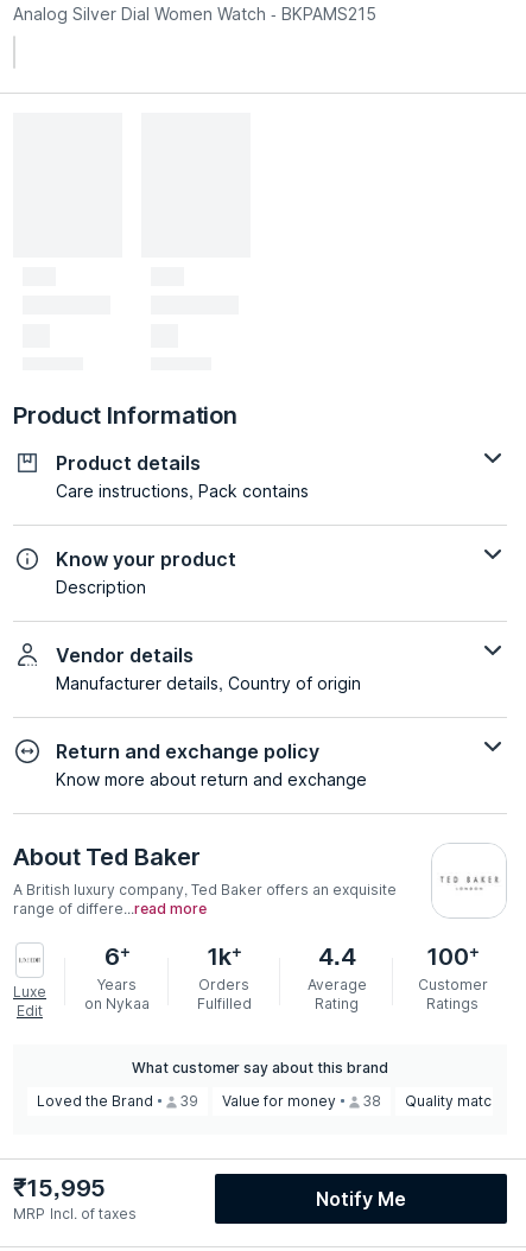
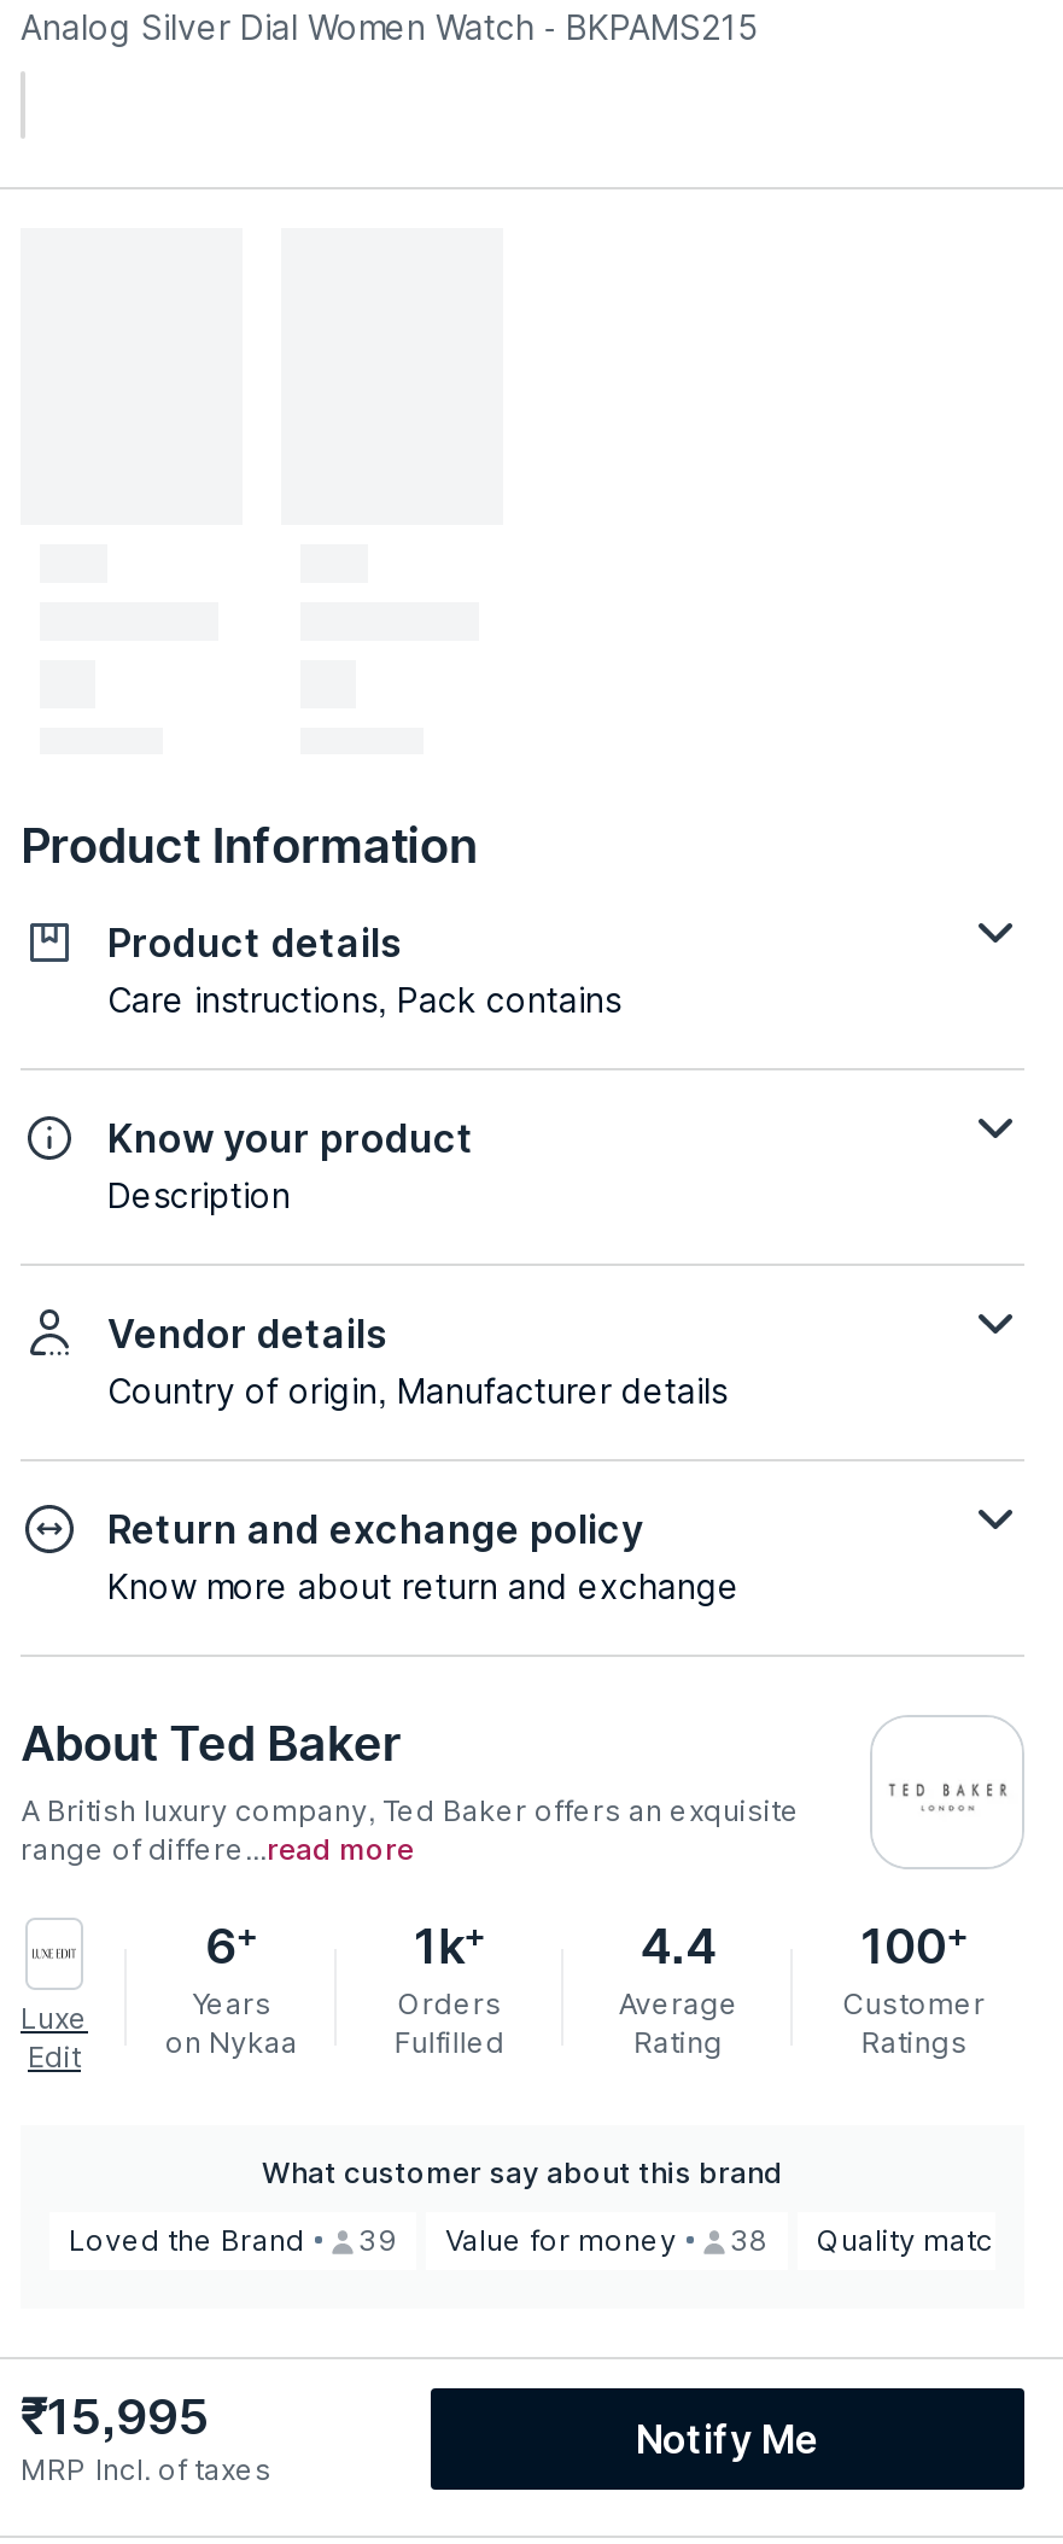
[56,674,361,694] Manufacturer details, Country of origin -> [107,1370,728,1411] Country of origin, Manufacturer details

